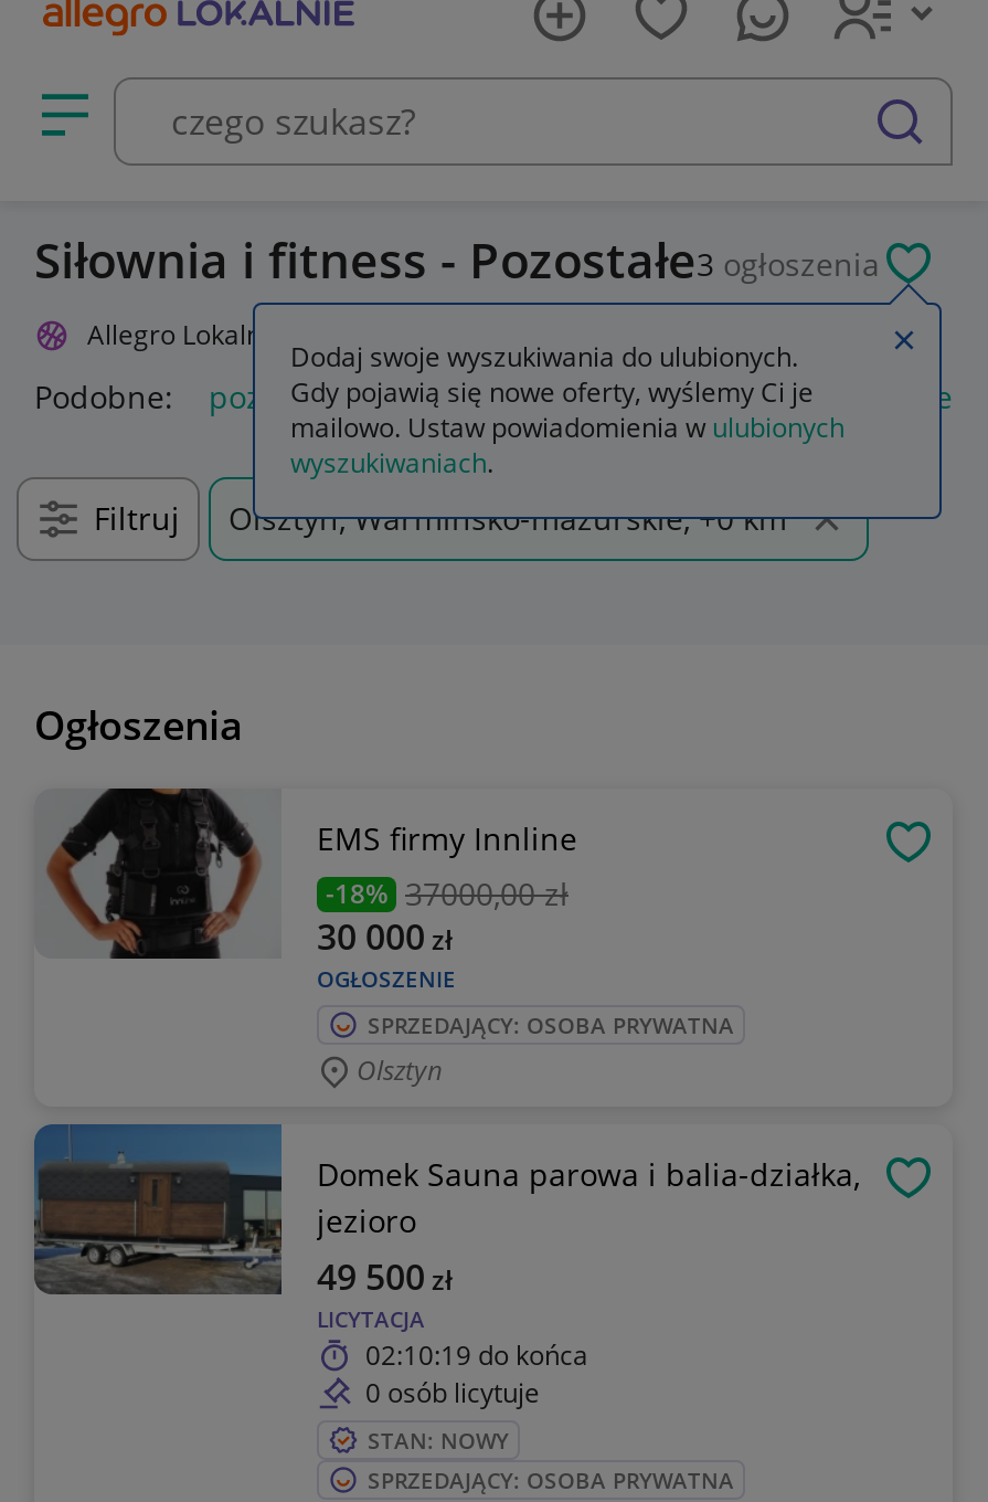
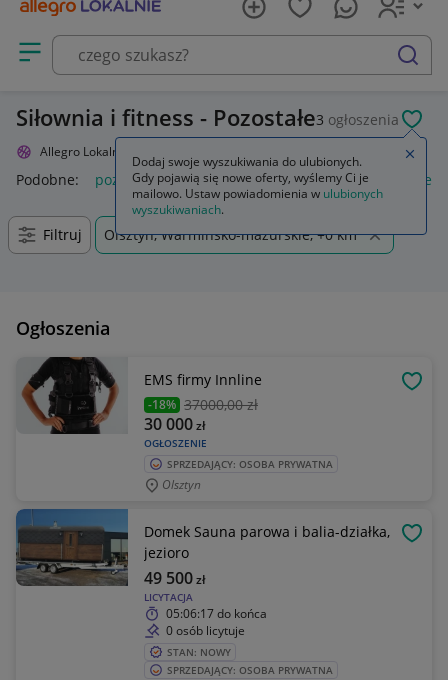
[365,1336,588,1374] 02:10:19 do końca -> [166,605,267,622] 05:06:17 do końca

